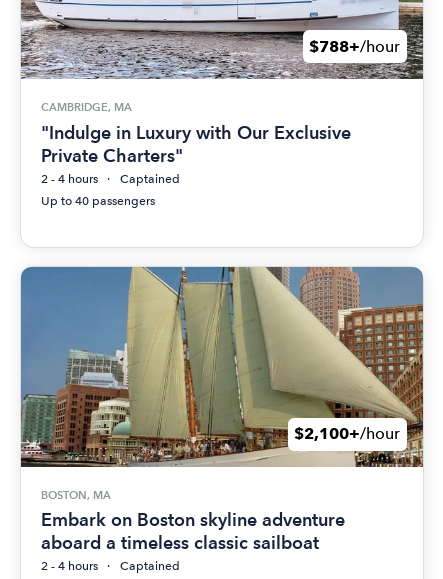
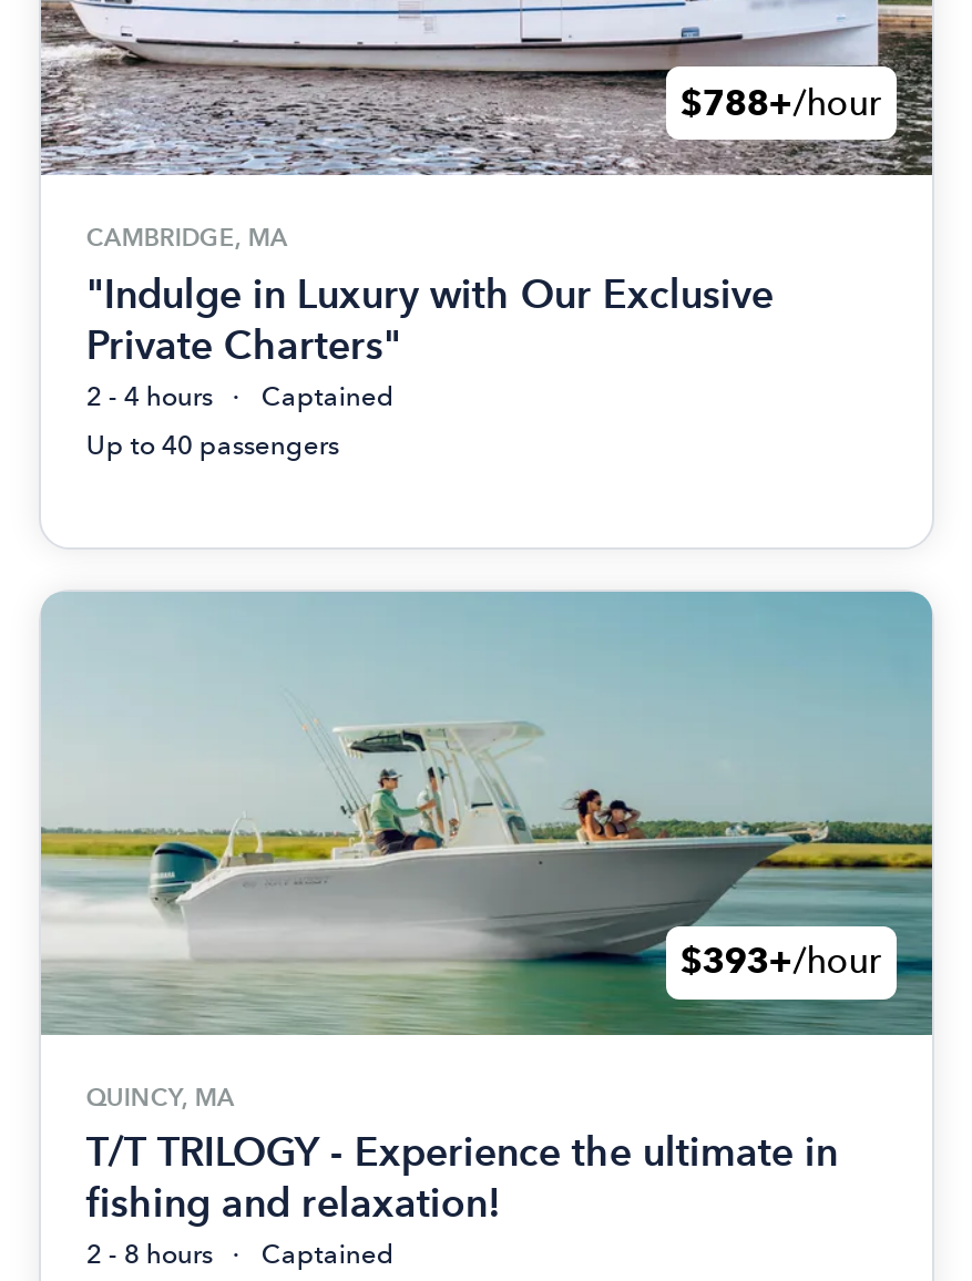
[20,266,424,468] [image] | $2,100+/hour -> [39,590,934,1037] [image] | $393+/hour
[41,488,345,573] BOSTON, MA | Embark on Boston skyline adventure | aboard a timeless classic sailboat | 2 - 4 hours -> [86,1081,838,1271] QUINCY, MA | T/T TRILOGY - Experience the ultimate in | fishing and relaxation! | 2 - 8 hours

